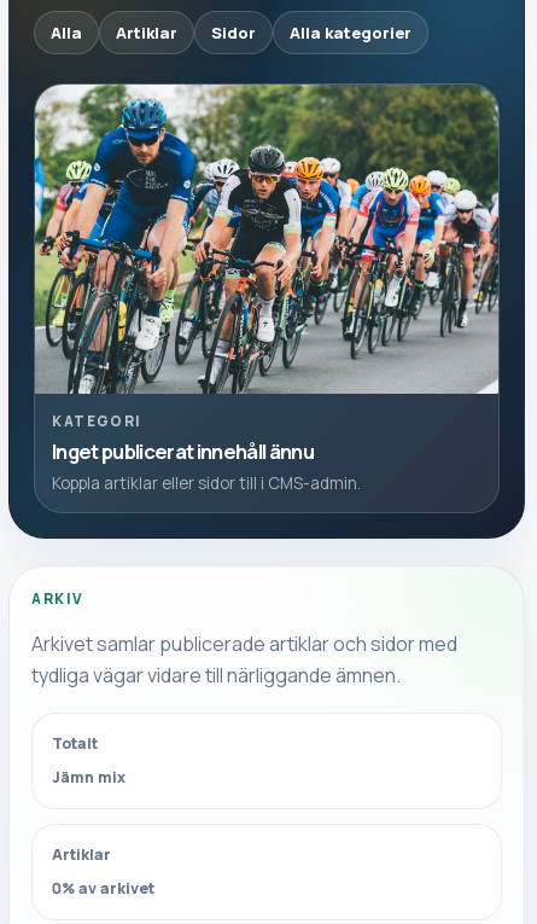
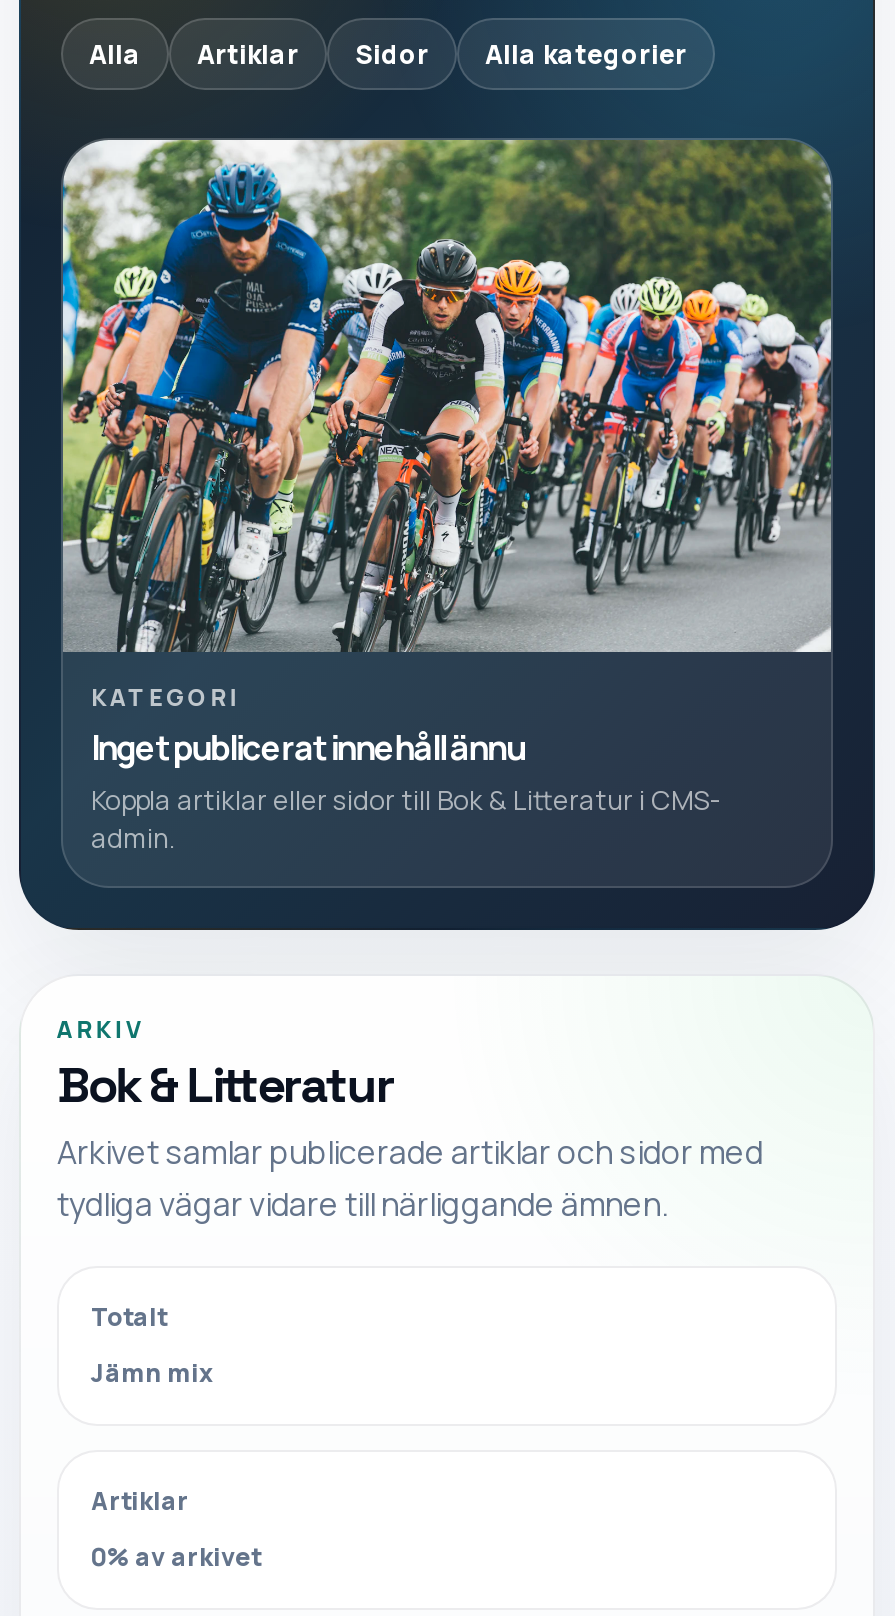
[52,472,361,494] Koppla artiklar eller sidor till i CMS-admin. -> [91,782,721,856] Koppla artiklar eller sidor till Bok & Litteratur i CMS- | admin.
none -> [57,1054,393,1116] Bok & Litteratur

